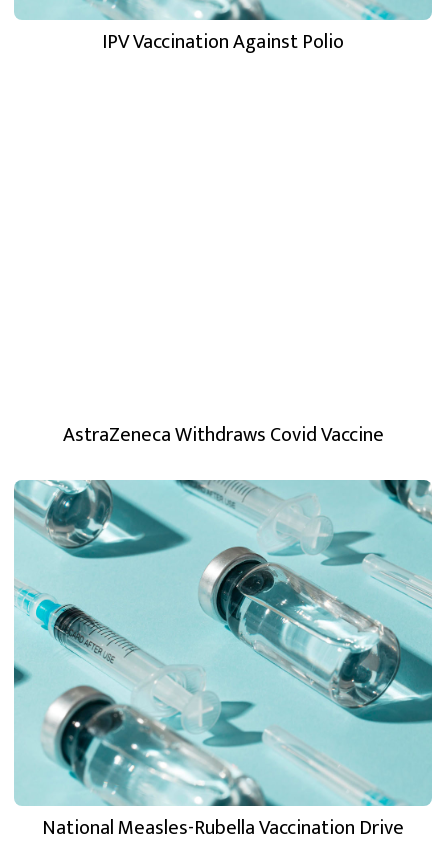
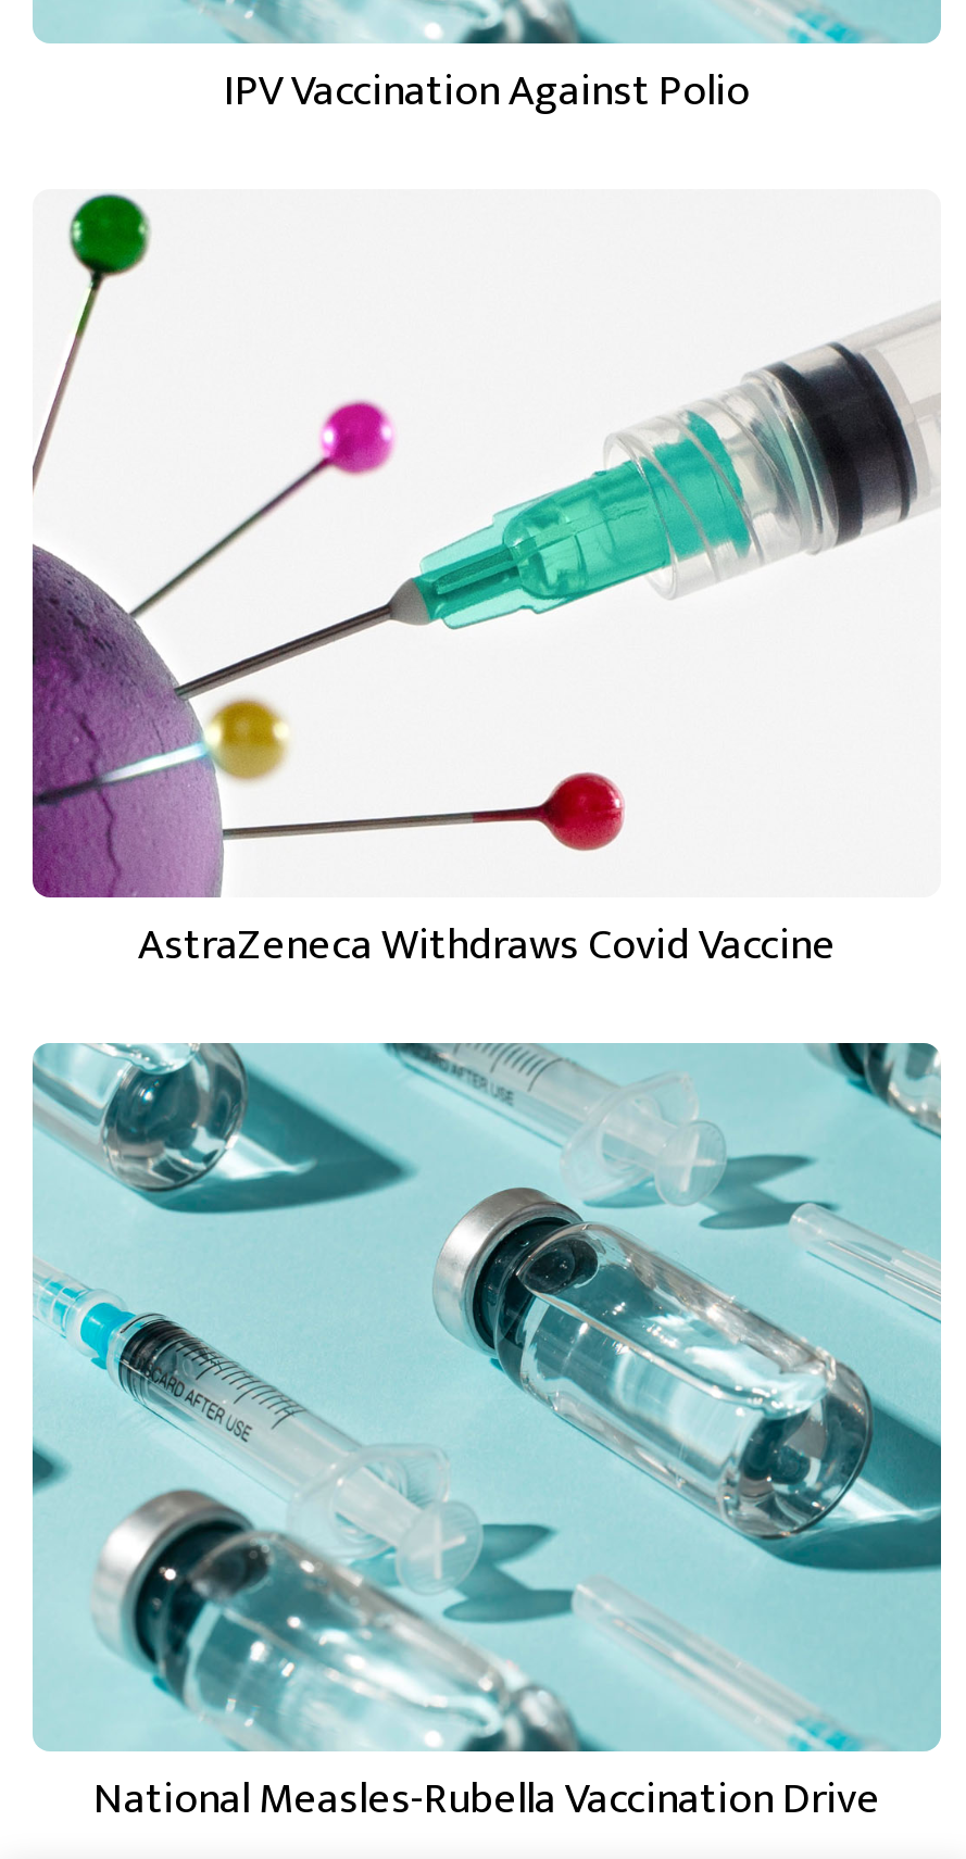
none -> [30,191,941,900] [image]

